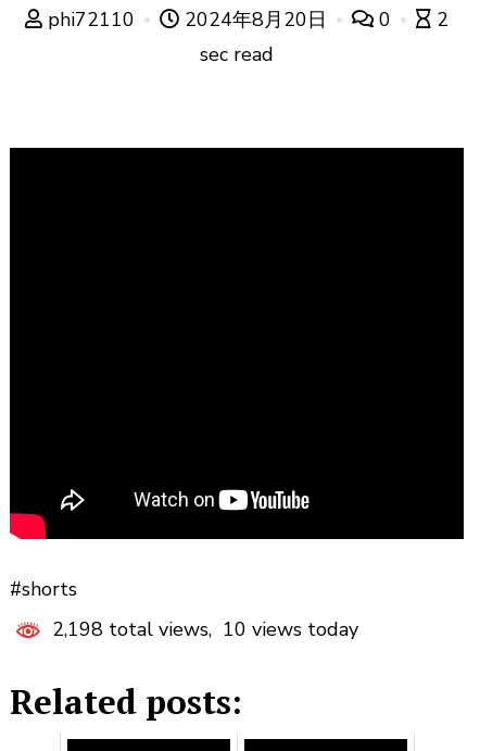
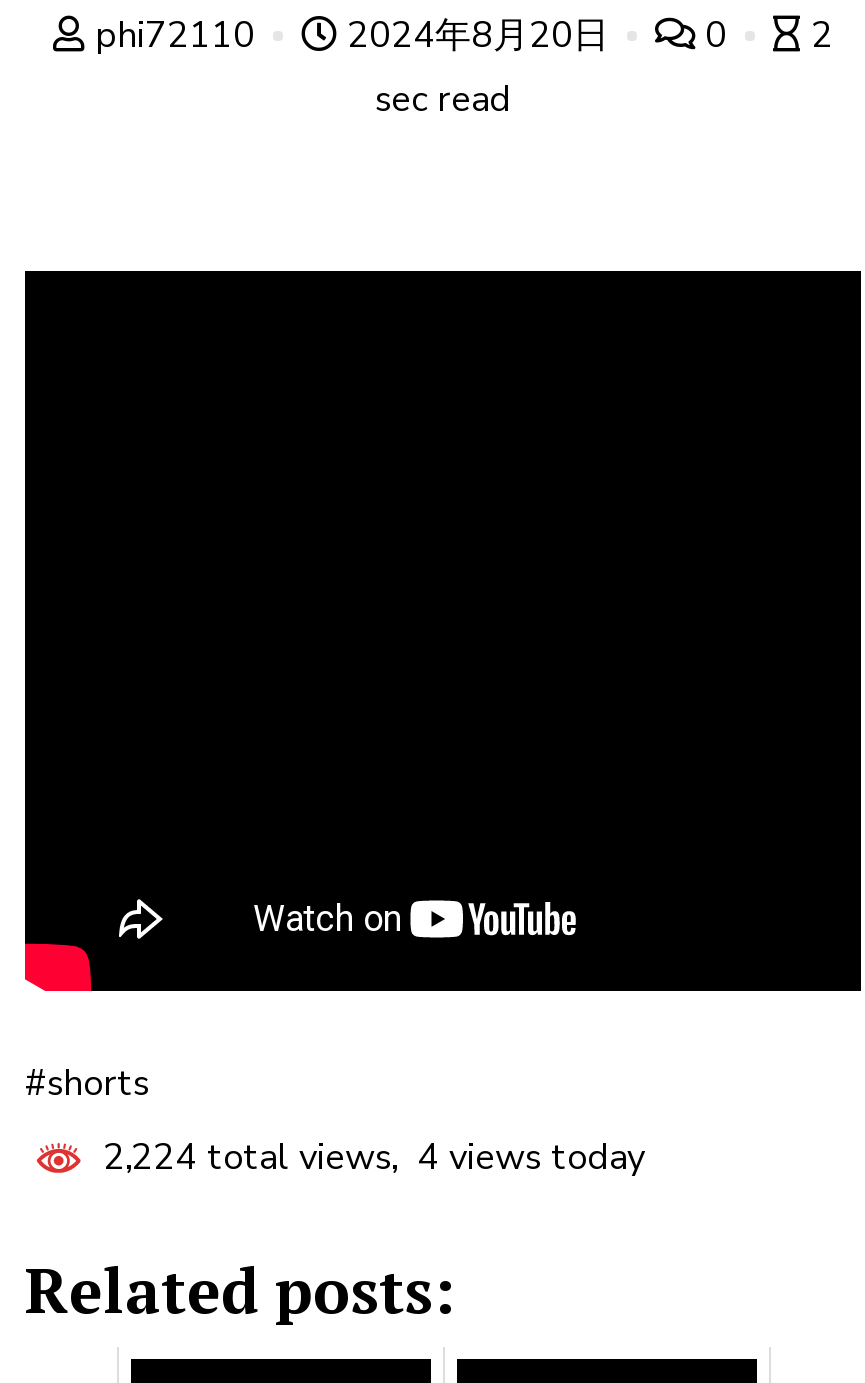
[41,616,358,642] 2,198 total views, 10 views today -> [83,1133,645,1181] 2,224 total views, 4 views today

